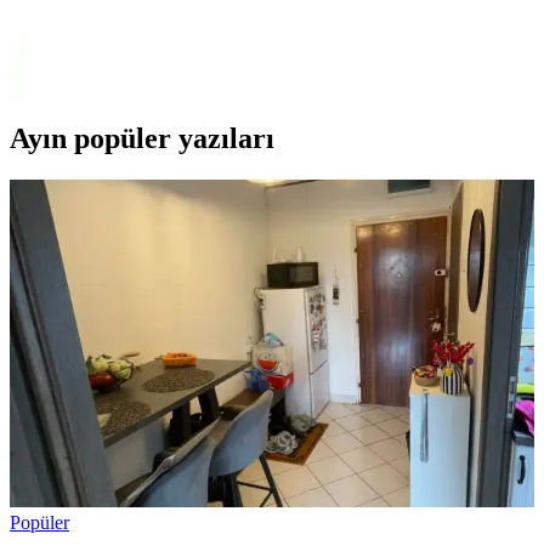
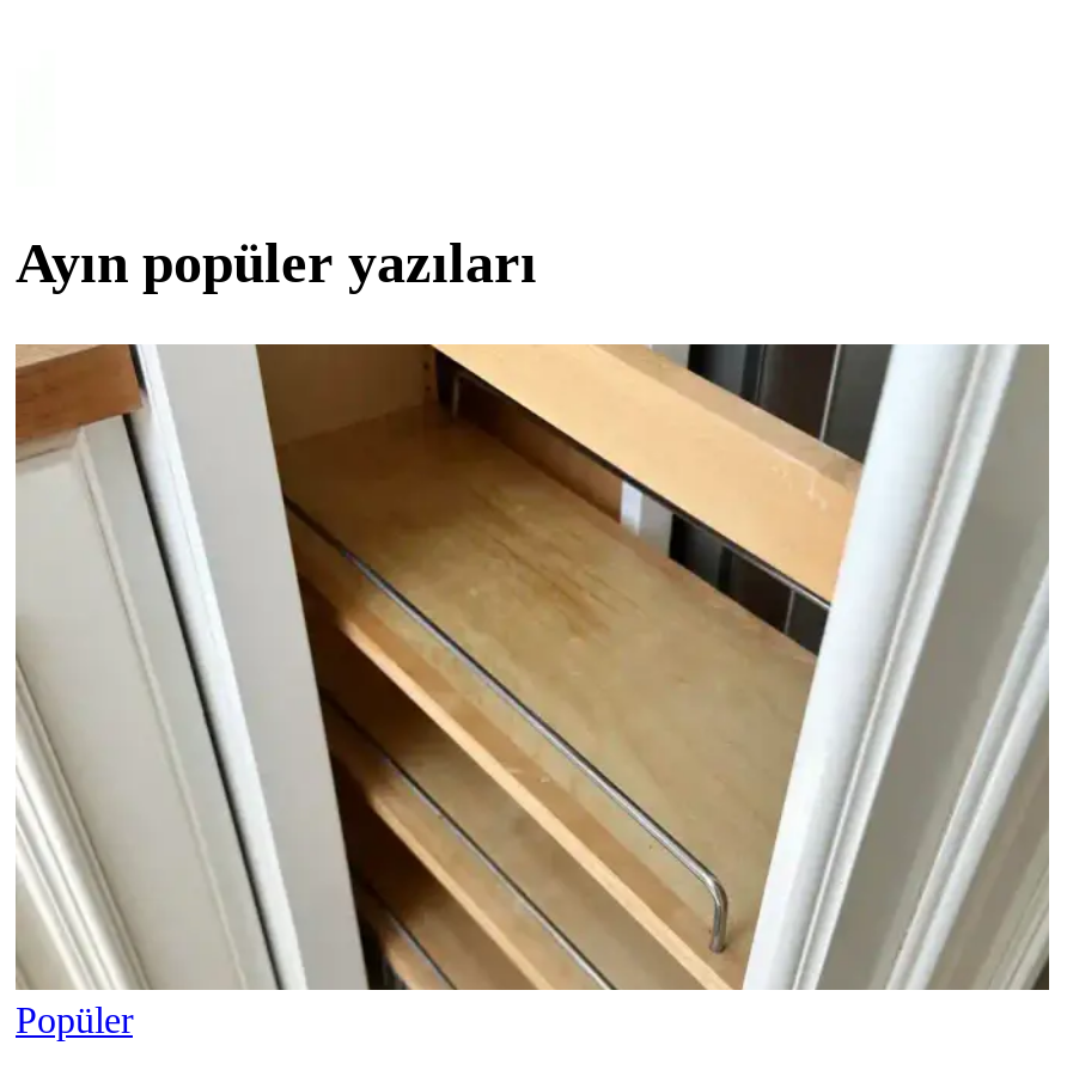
[8,178,535,509] [image] -> [13,342,1051,992] [image]

